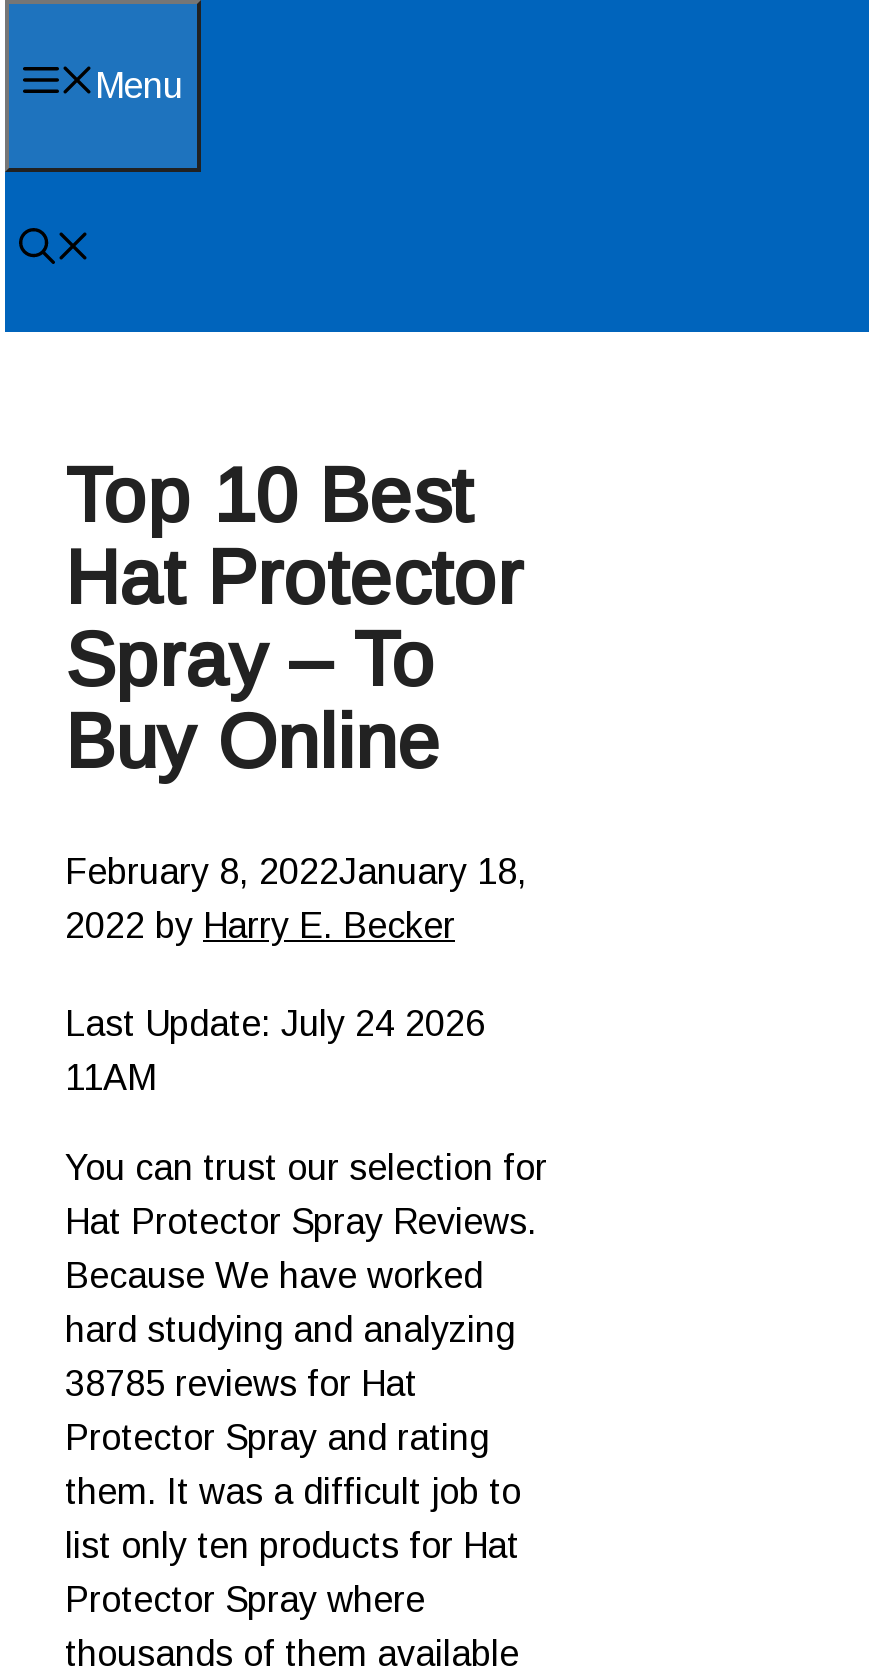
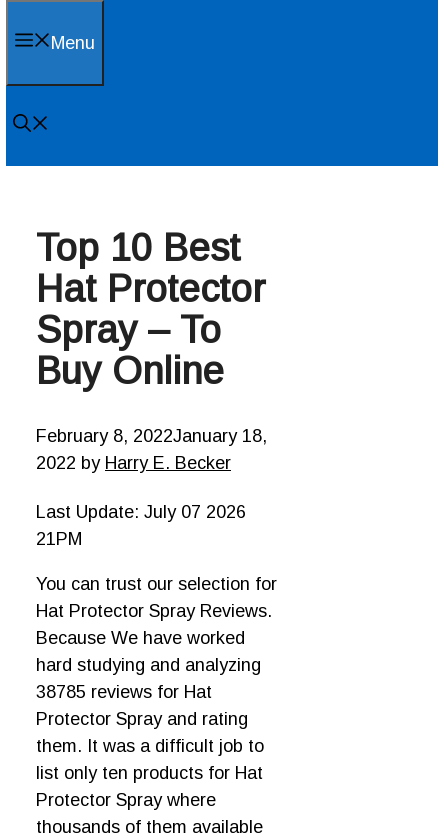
[65,1003,485,1097] Last Update: July 24 2026 | 11AM -> [36,502,246,549] Last Update: July 07 2026 | 21PM

